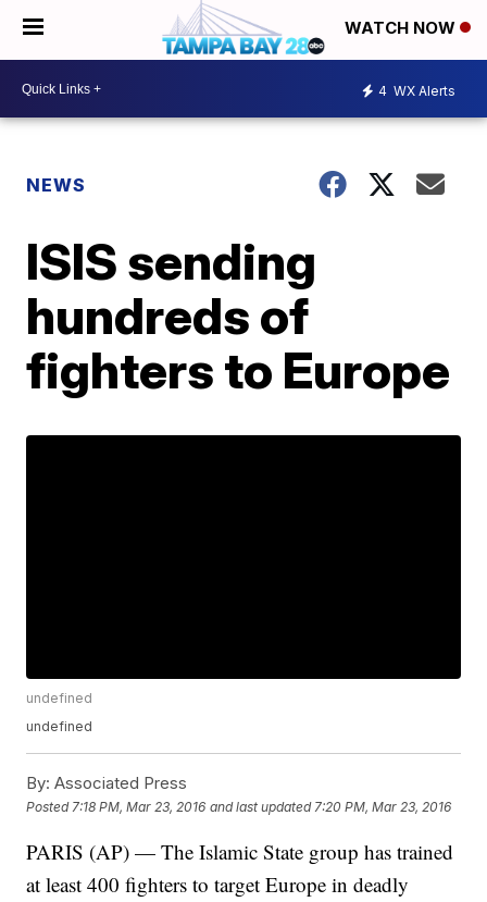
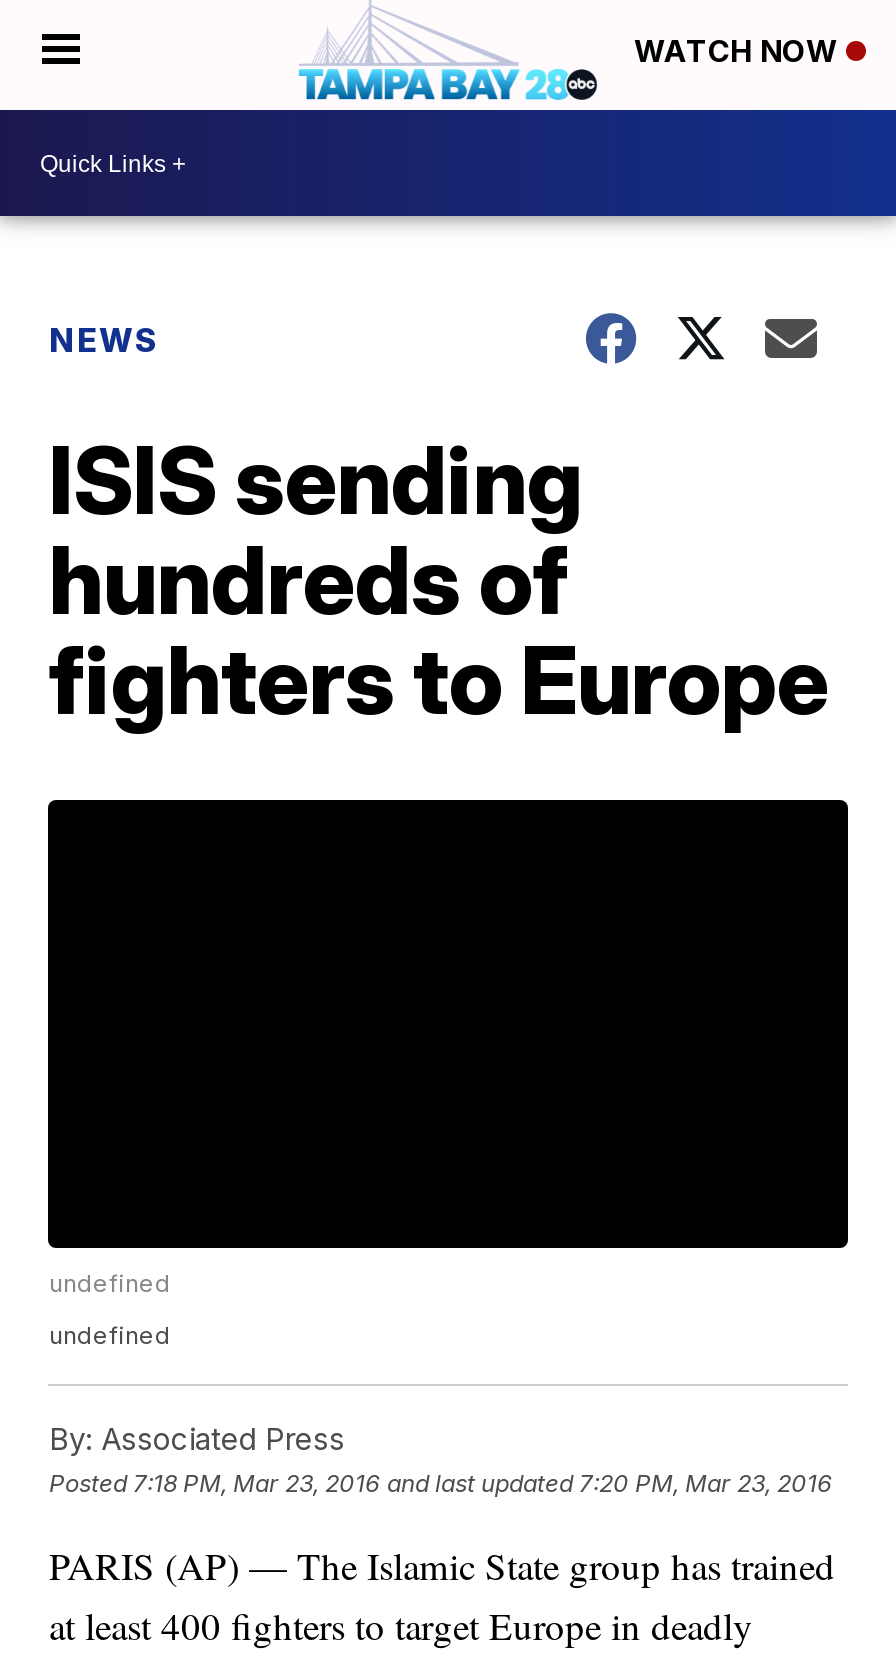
[378,82,455,98] 4 WX Alerts -> none

